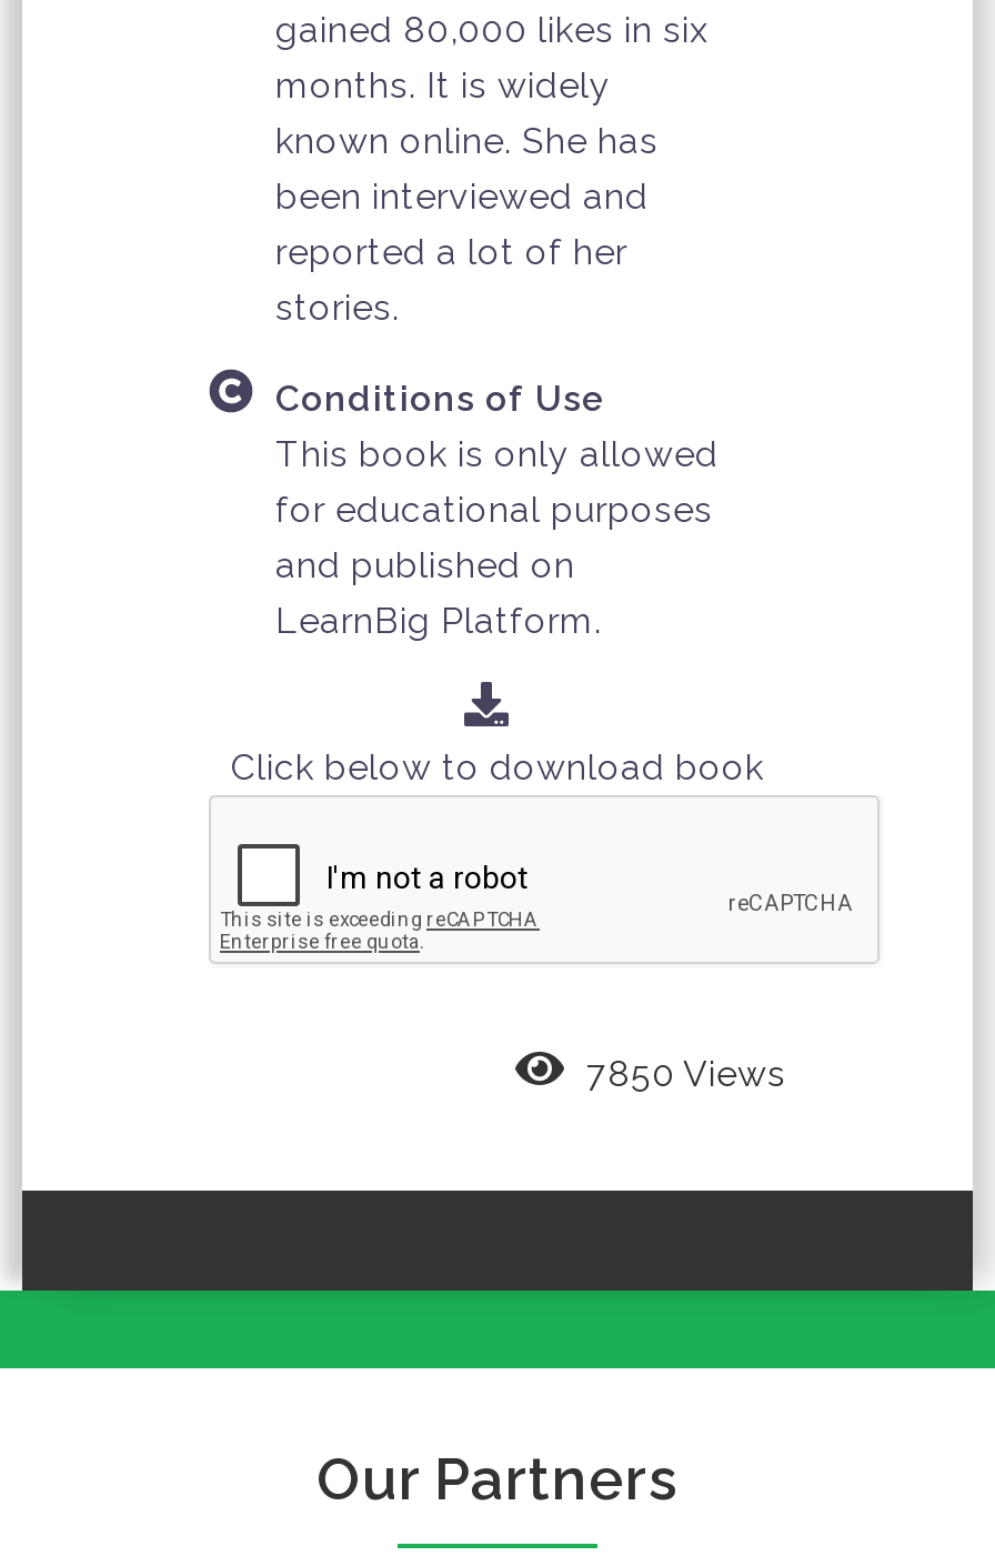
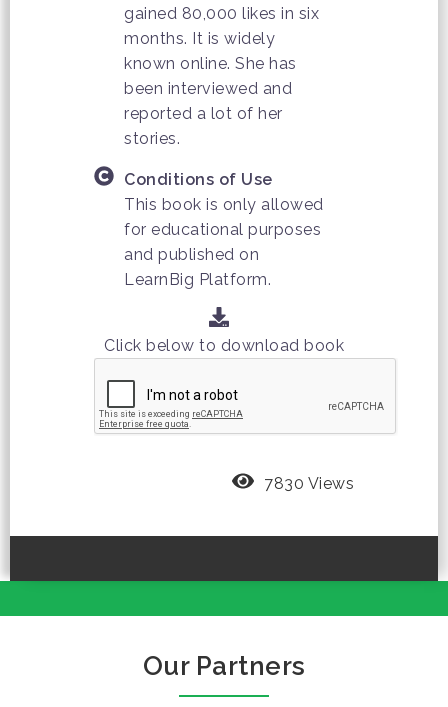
[586,1054,786,1096] 7850 Views -> [264,474,354,493] 7830 Views

